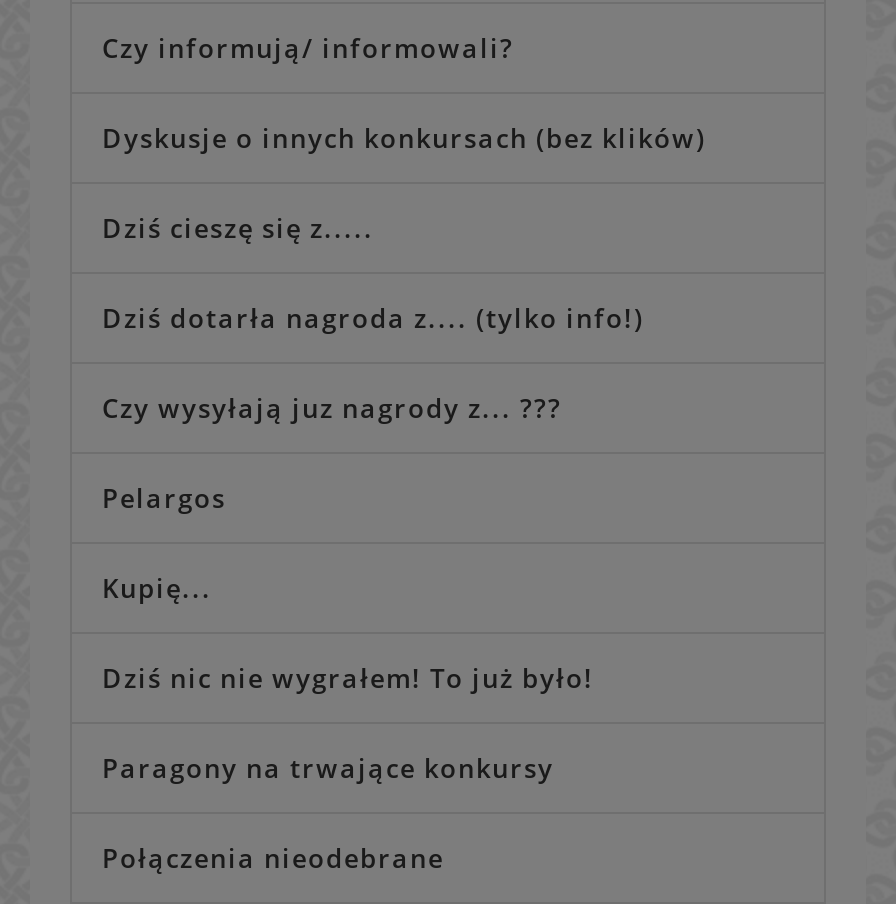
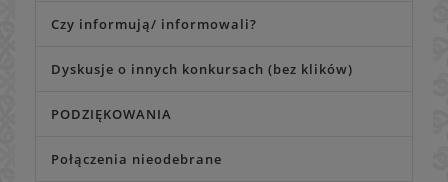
[102,210,644,786] Dziś cieszę się z..... | Dziś dotarła nagroda z.... (tylko info!) | Czy wysyłają juz nagrody z... ??? | Pelargos | Kupię... | Dziś nic nie wygrałem! To już było! | Paragony na trwające konkursy -> [51,105,172,123] PODZIĘKOWANIA

